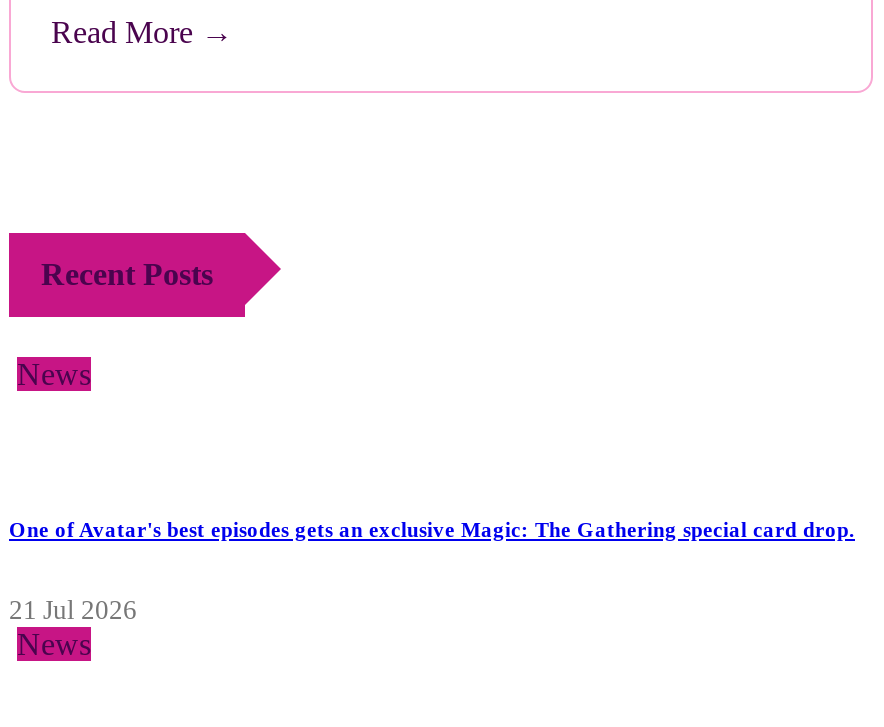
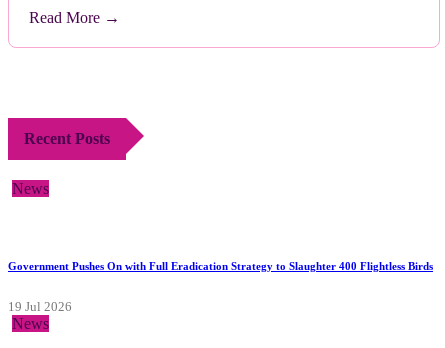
[9,517,855,541] One of Avatar's best episodes gets an exclusive Magic: The Gathering special card drop. -> [8,260,433,272] Government Pushes On with Full Eradication Strategy to Slaughter 400 Flightless Birds
[9,595,137,625] 21 Jul 2026 -> [8,299,72,314] 19 Jul 2026

